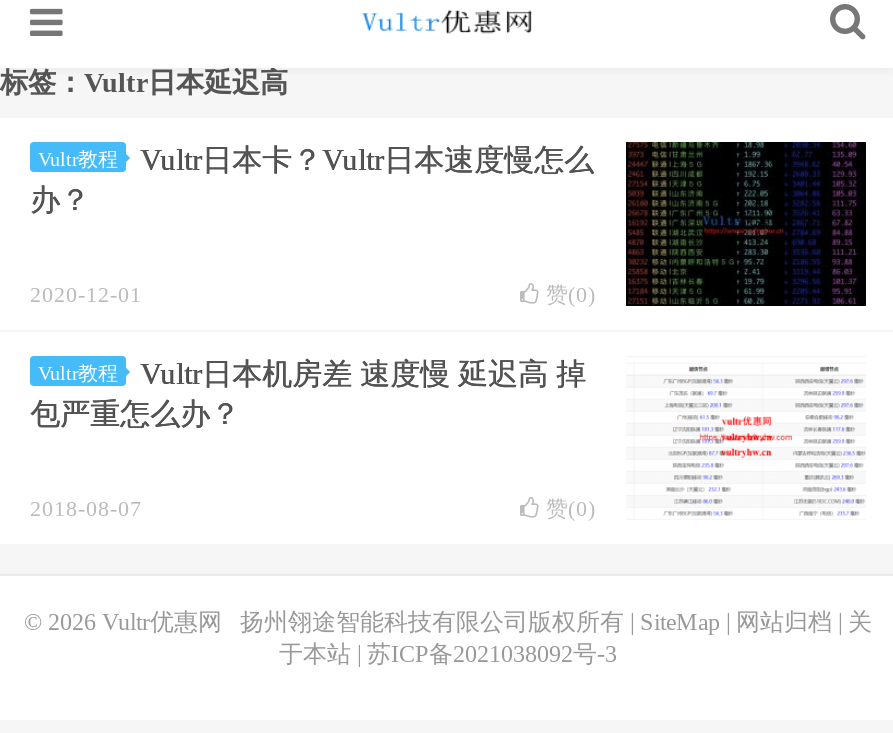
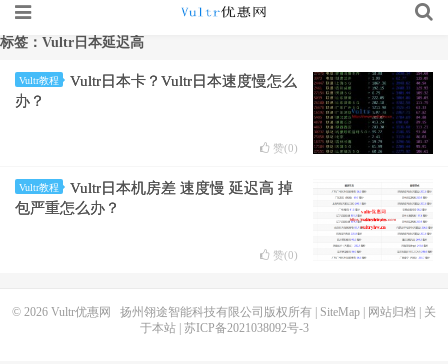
[30,282,142,306] 2020-12-01 -> none
[30,496,142,520] 2018-08-07 -> none

